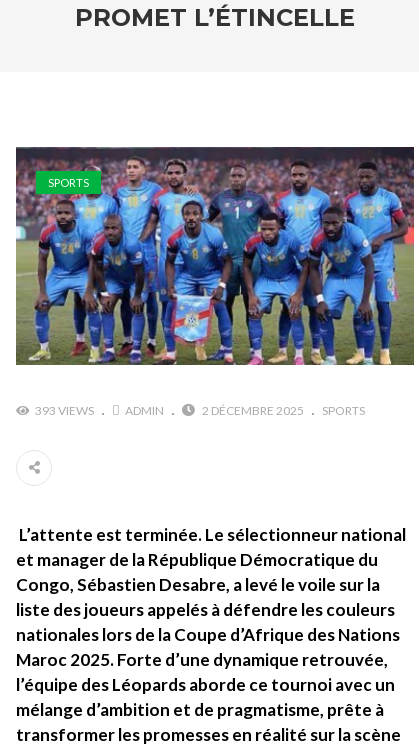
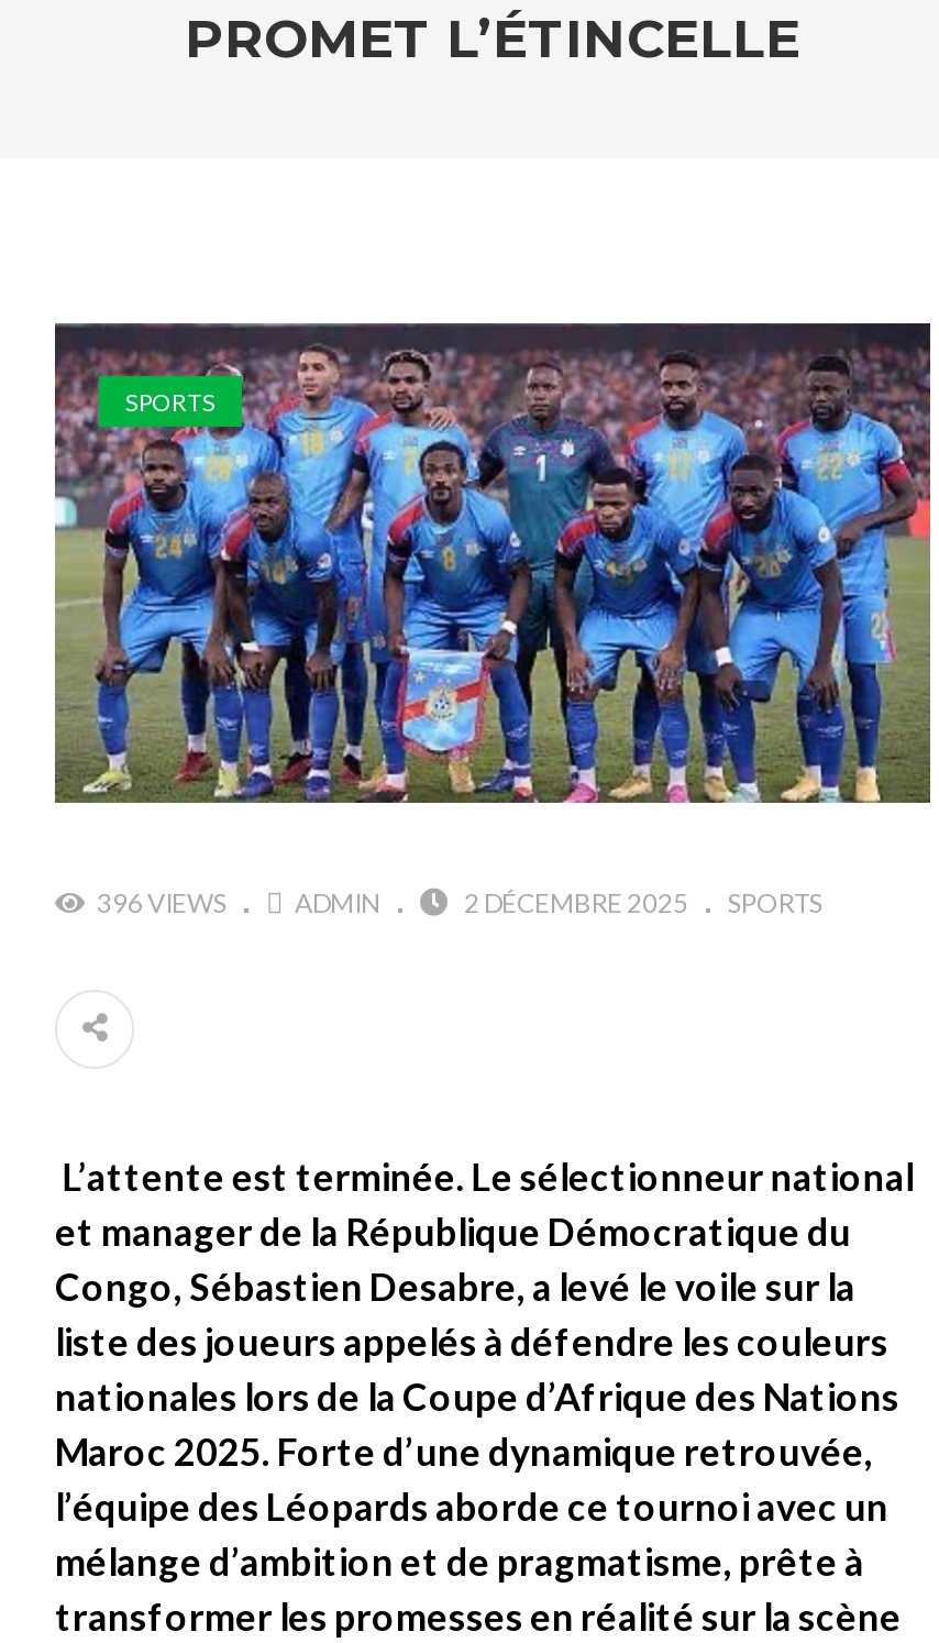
[35,403,94,418] 393 VIEWS -> [97,887,227,920] 396 VIEWS

